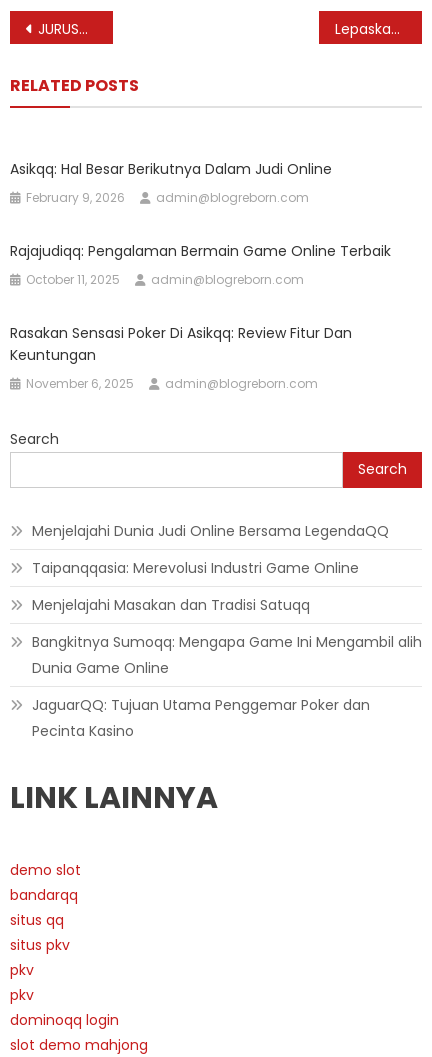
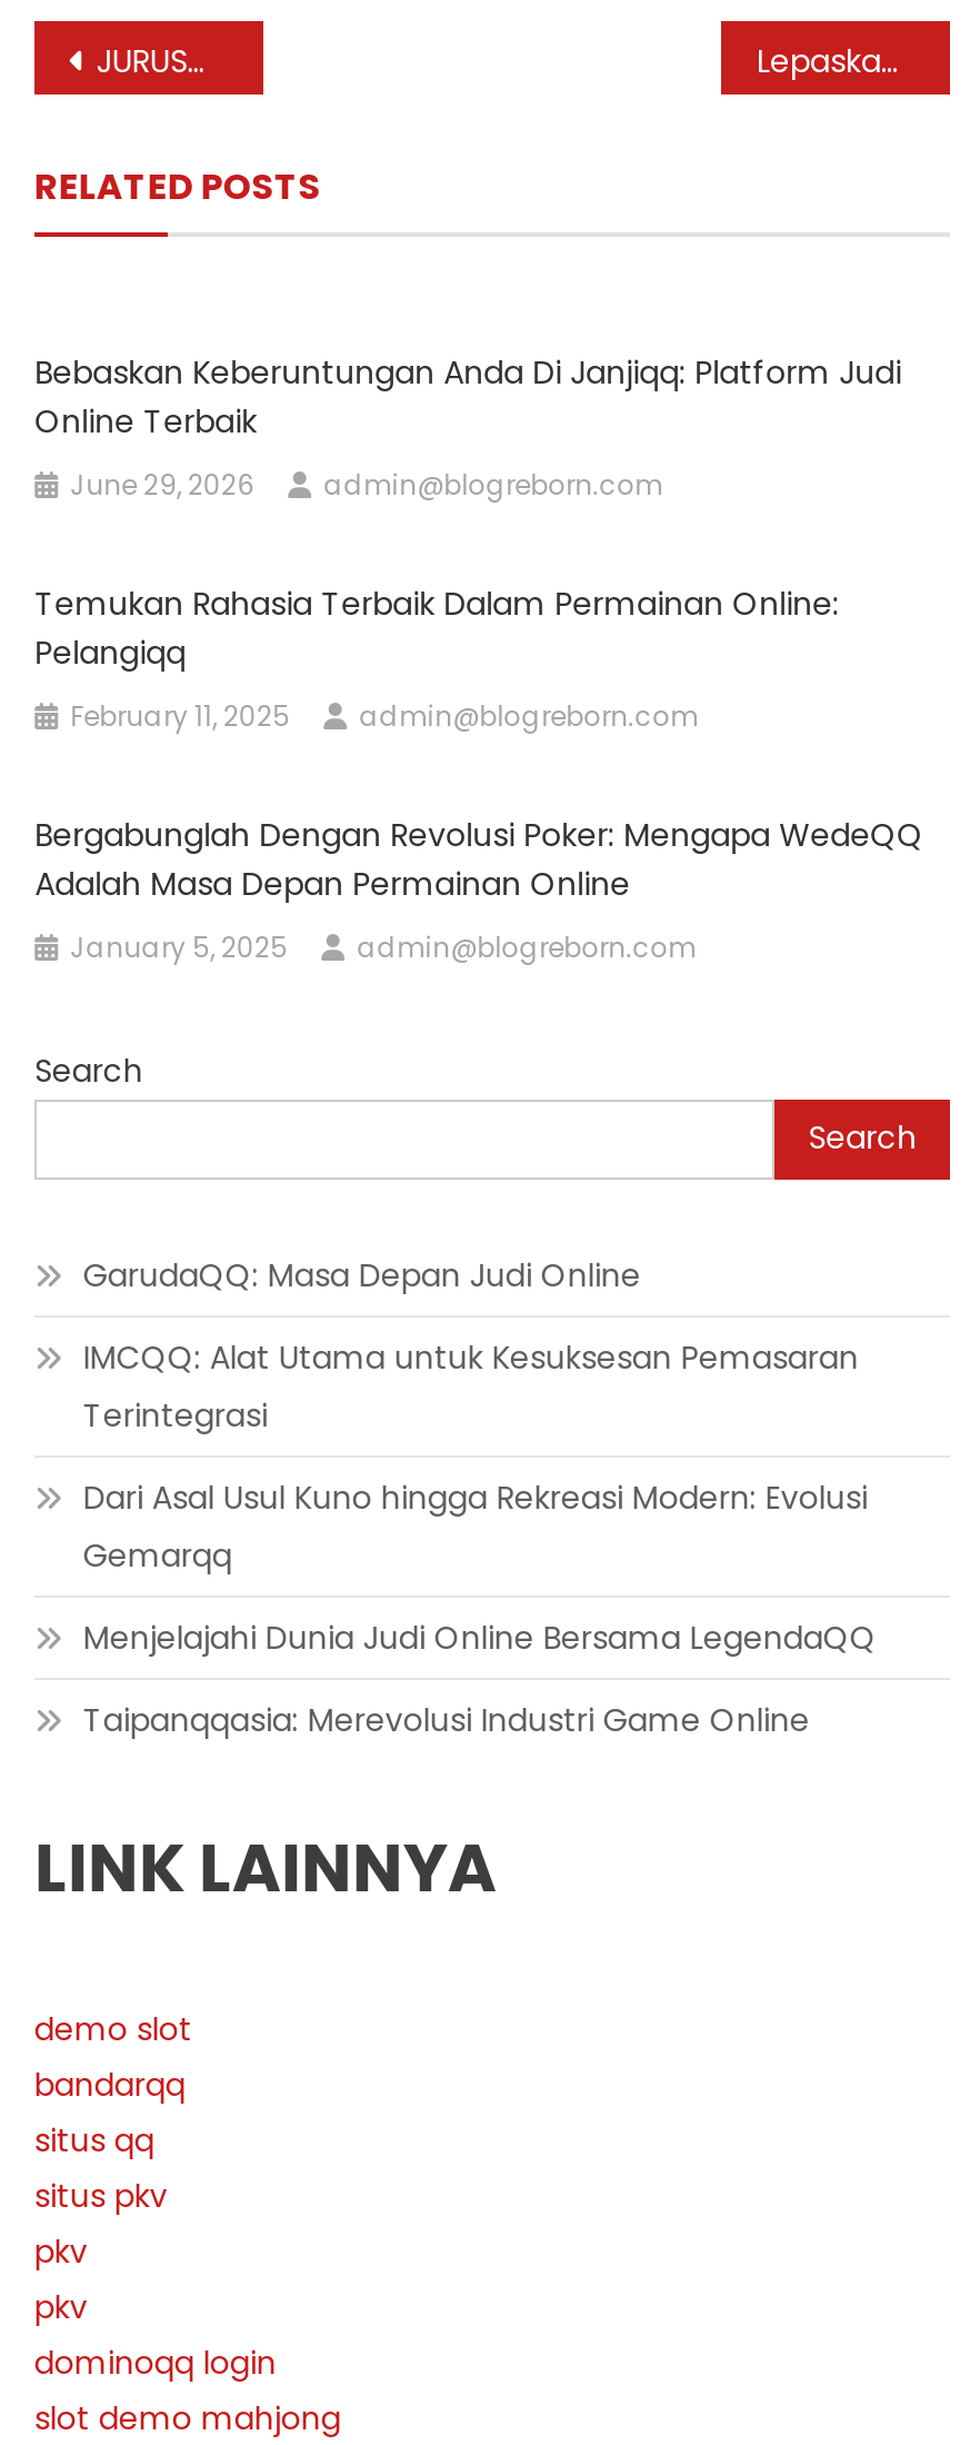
[10,159,332,179] Asikqq: Hal Besar Berikutnya Dalam Judi Online -> [35,350,901,443] Bebaskan Keberuntungan Anda Di Janjiqq: Platform Judi | Online Terbaik
[26,189,309,206] February 9, 2026 admin@blogreborn.com -> [70,465,664,503] June 29, 2026 admin@blogreborn.com
[10,241,391,261] Rajajudiqq: Pengalaman Bermain Game Online Terbaik -> [35,581,839,674] Temukan Rahasia Terbaik Dalam Permainan Online: | Pelangiqq
[26,271,304,288] October 11, 2025 admin@blogreborn.com -> [70,697,699,735] February 11, 2025 admin@blogreborn.com
[10,323,352,365] Rasakan Sensasi Poker Di Asikqq: Review Fitur Dan | Keuntungan -> [35,812,924,906] Bergabunglah Dengan Revolusi Poker: Mengapa WedeQQ | Adalah Masa Depan Permainan Online
[26,375,318,392] November 6, 2025 admin@blogreborn.com -> [70,928,697,966] January 5, 2025 admin@blogreborn.com
none -> [83,1253,868,1577] GarudaQQ: Masa Depan Judi Online | IMCQQ: Alat Utama untuk Kesuksesan Pemasaran | Terintegrasi | Dari Asal Usul Kuno hingga Rekreasi Modern: Evolusi | Gemarqq
moved [32,521,389,578] -> [83,1615,876,1742]: Menjelajahi Dunia Judi Online Bersama LegendaQQ | Taipanqqasia: Merevolusi Industri Game Online
[32,595,422,741] Menjelajahi Masakan dan Tradisi Satuqq | Bangkitnya Sumoqq: Mengapa Game Ini Mengambil alih | Dunia Game Online | JaguarQQ: Tujuan Utama Penggemar Poker dan | Pecinta Kasino -> none

